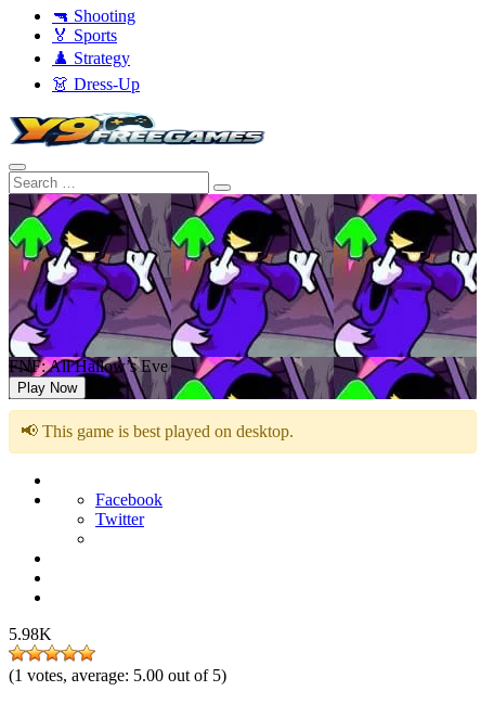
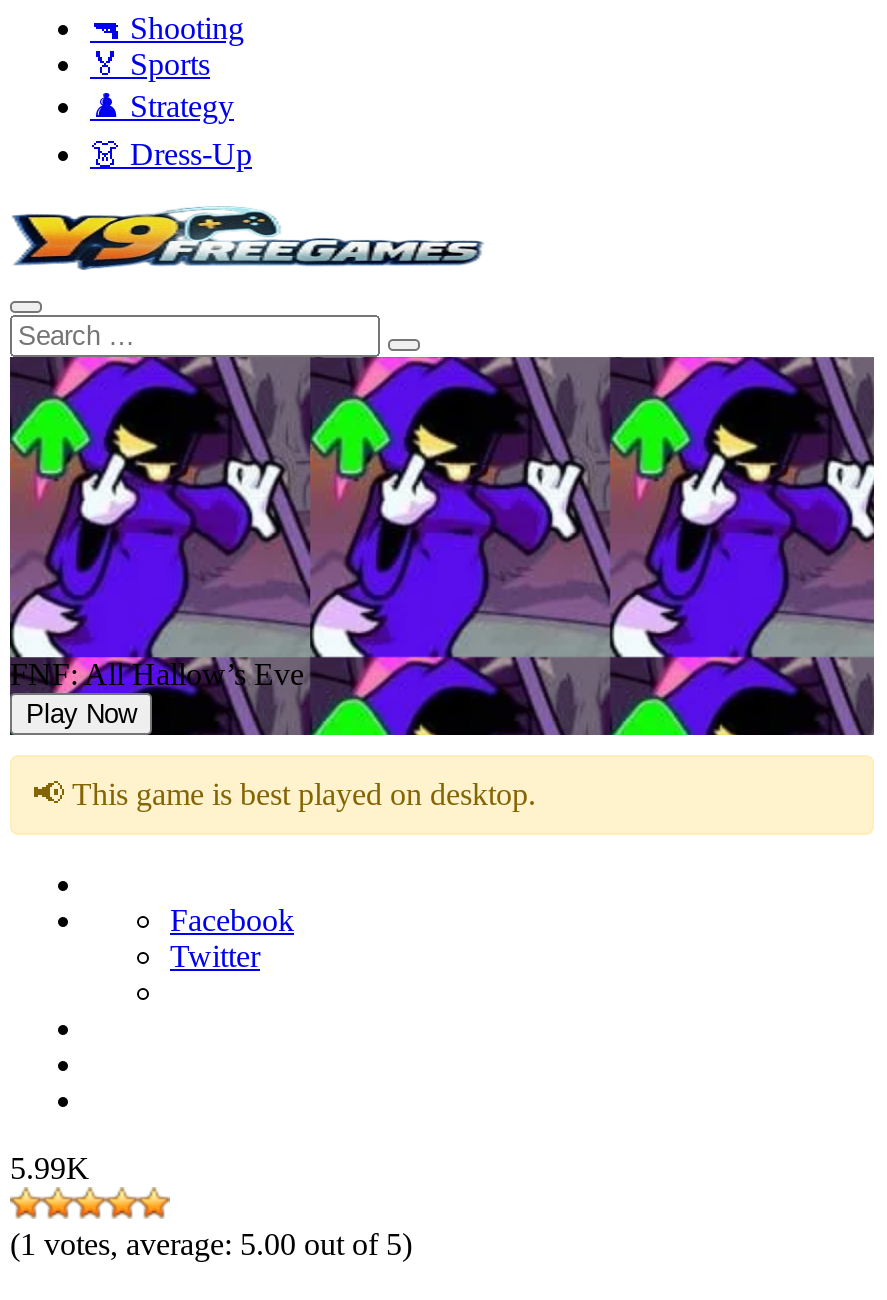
[9,625,52,643] 5.98K -> [10,1151,90,1185] 5.99K

